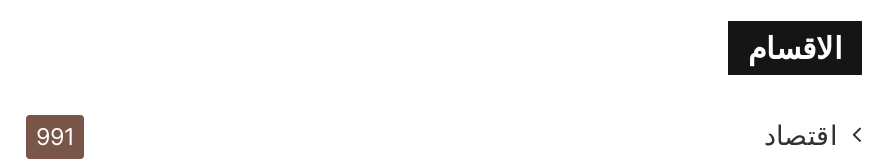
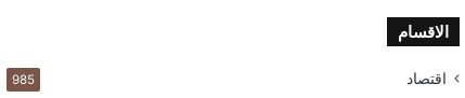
[36,123,74,151] 991 -> [12,72,35,87] 985

